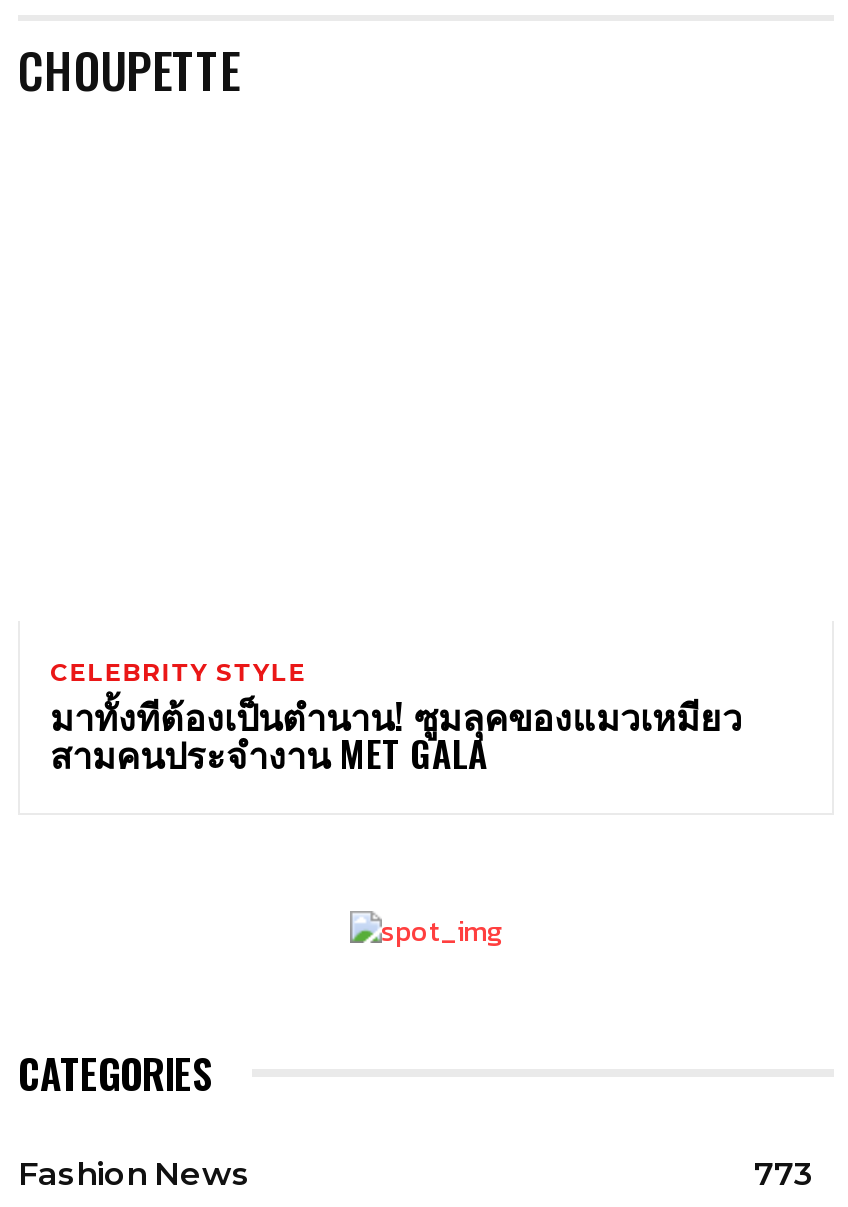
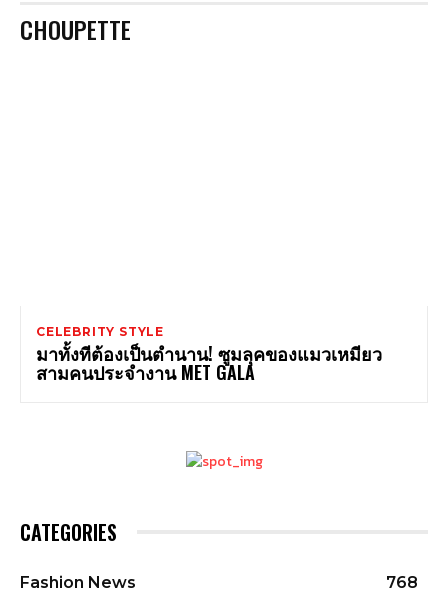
[754,1156,814,1194] 773 -> [386,573,418,592] 768

